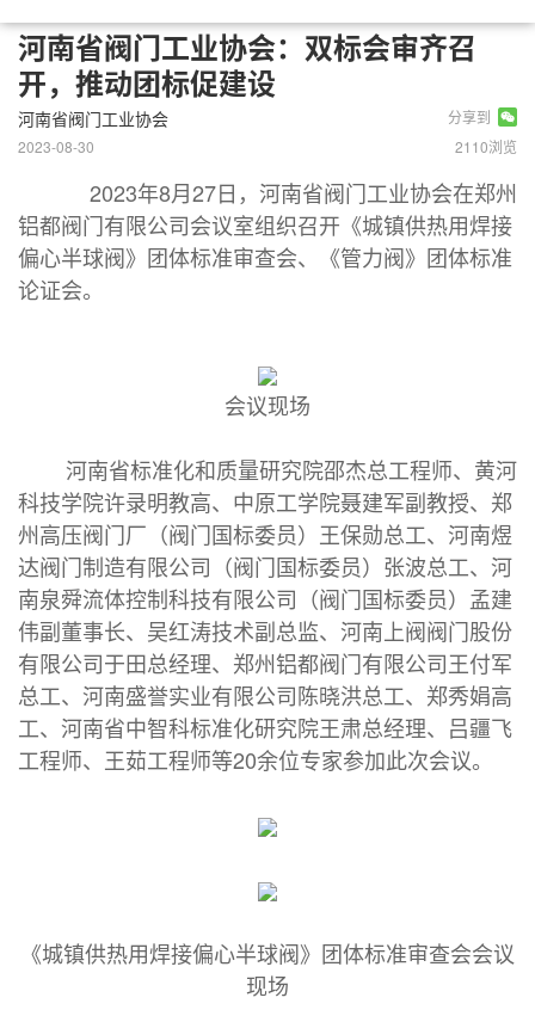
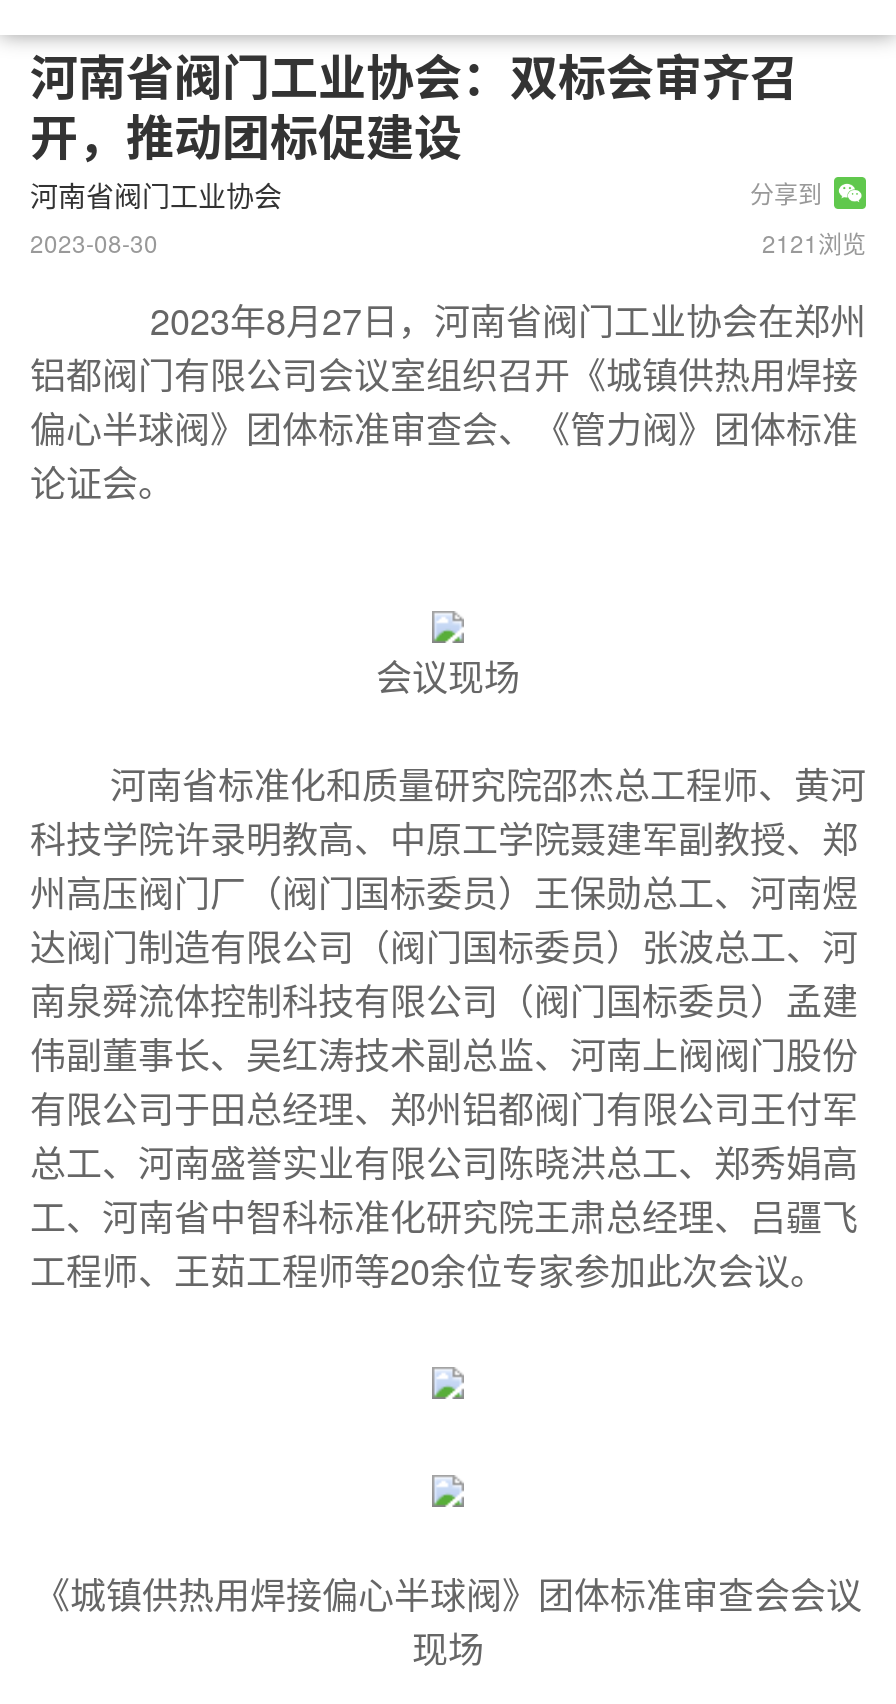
[455,136,517,156] 2110浏览 -> [762,225,866,259] 2121浏览

